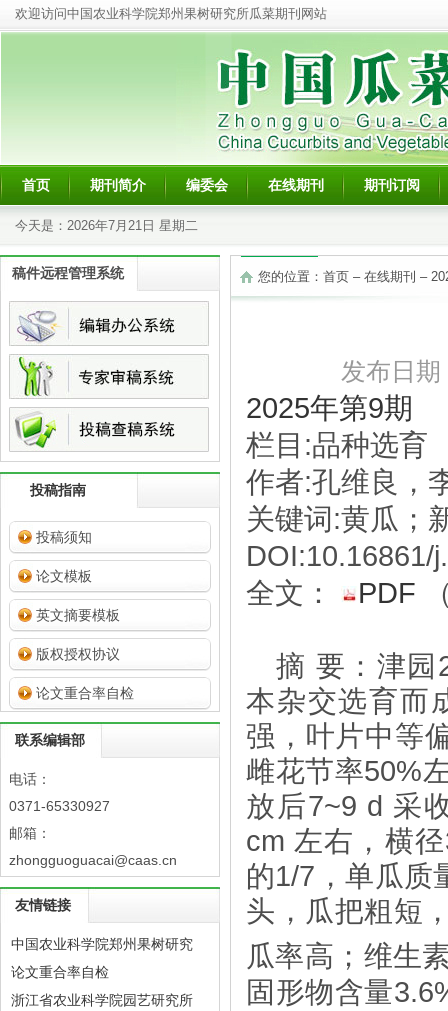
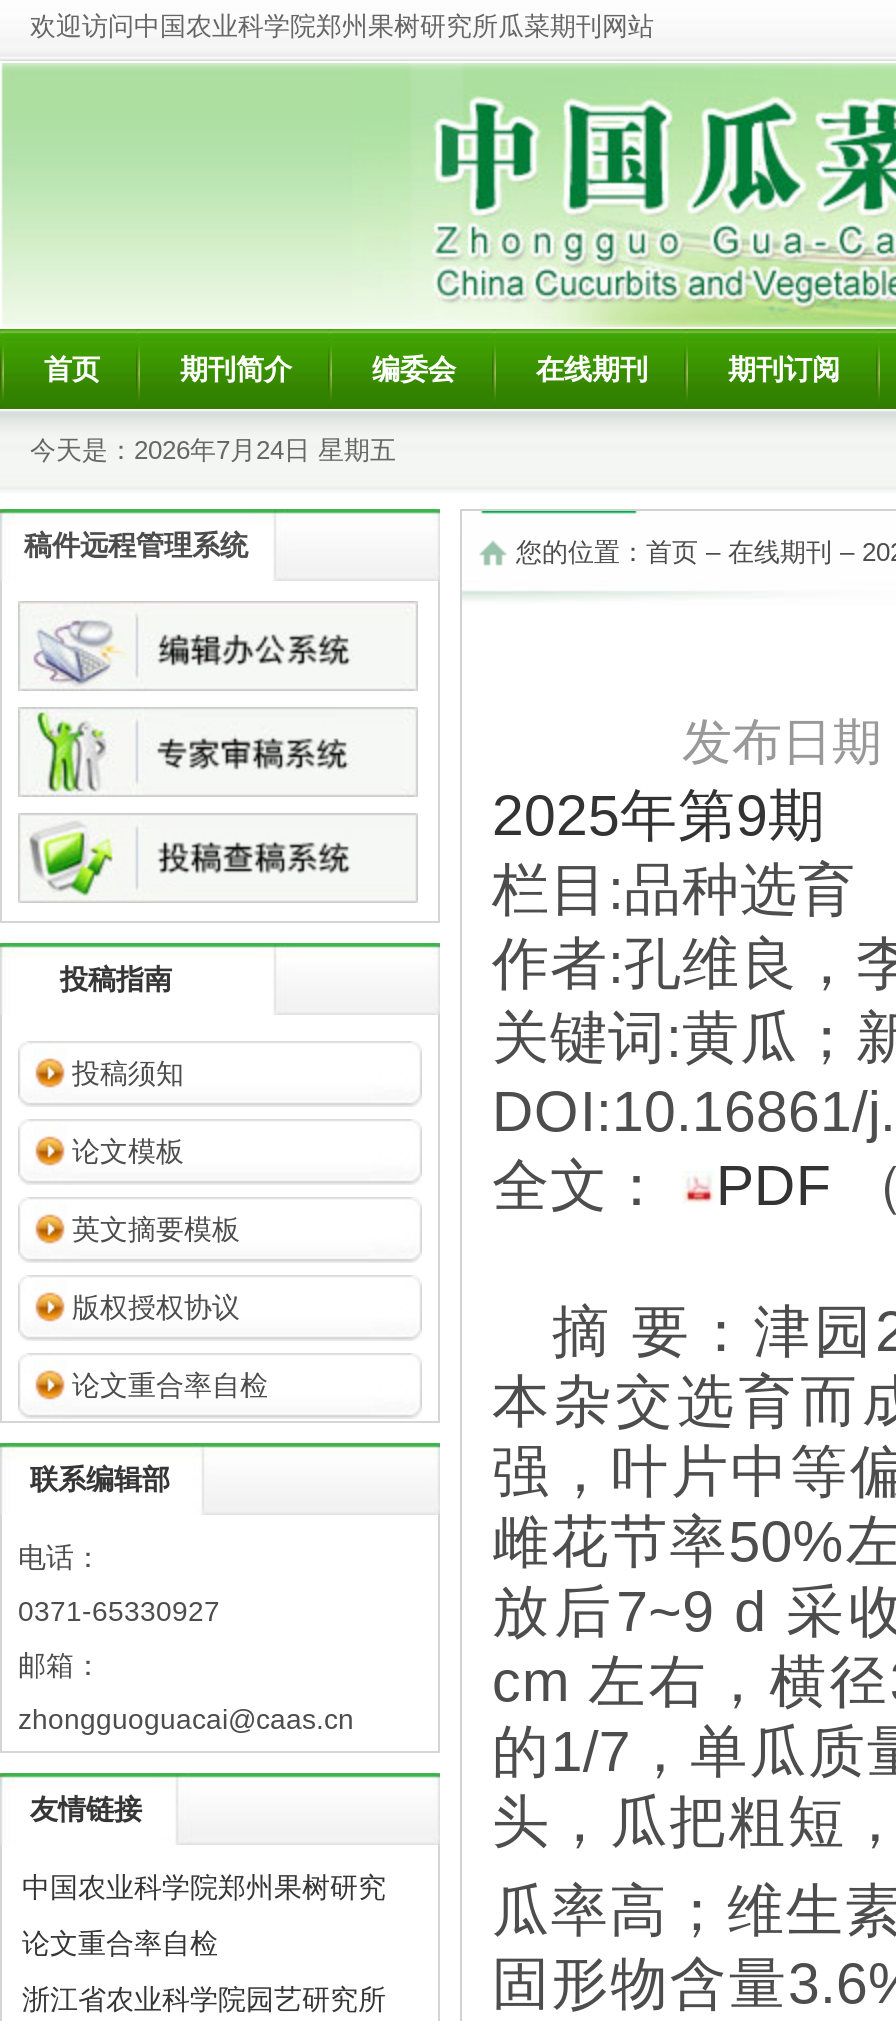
[15,218,198,233] 今天是：2026年7月21日 星期二 -> [30,435,396,465] 今天是：2026年7月24日 星期五

